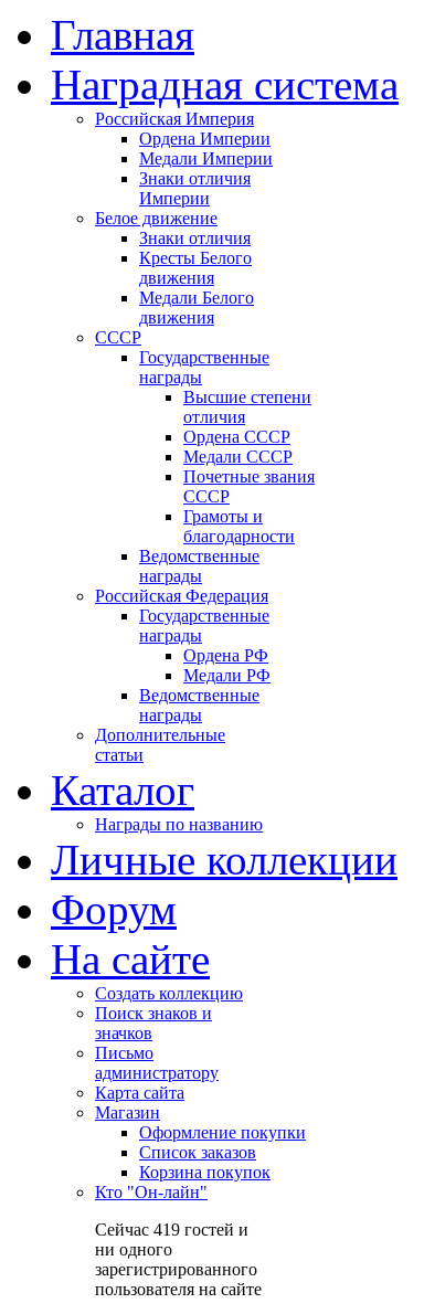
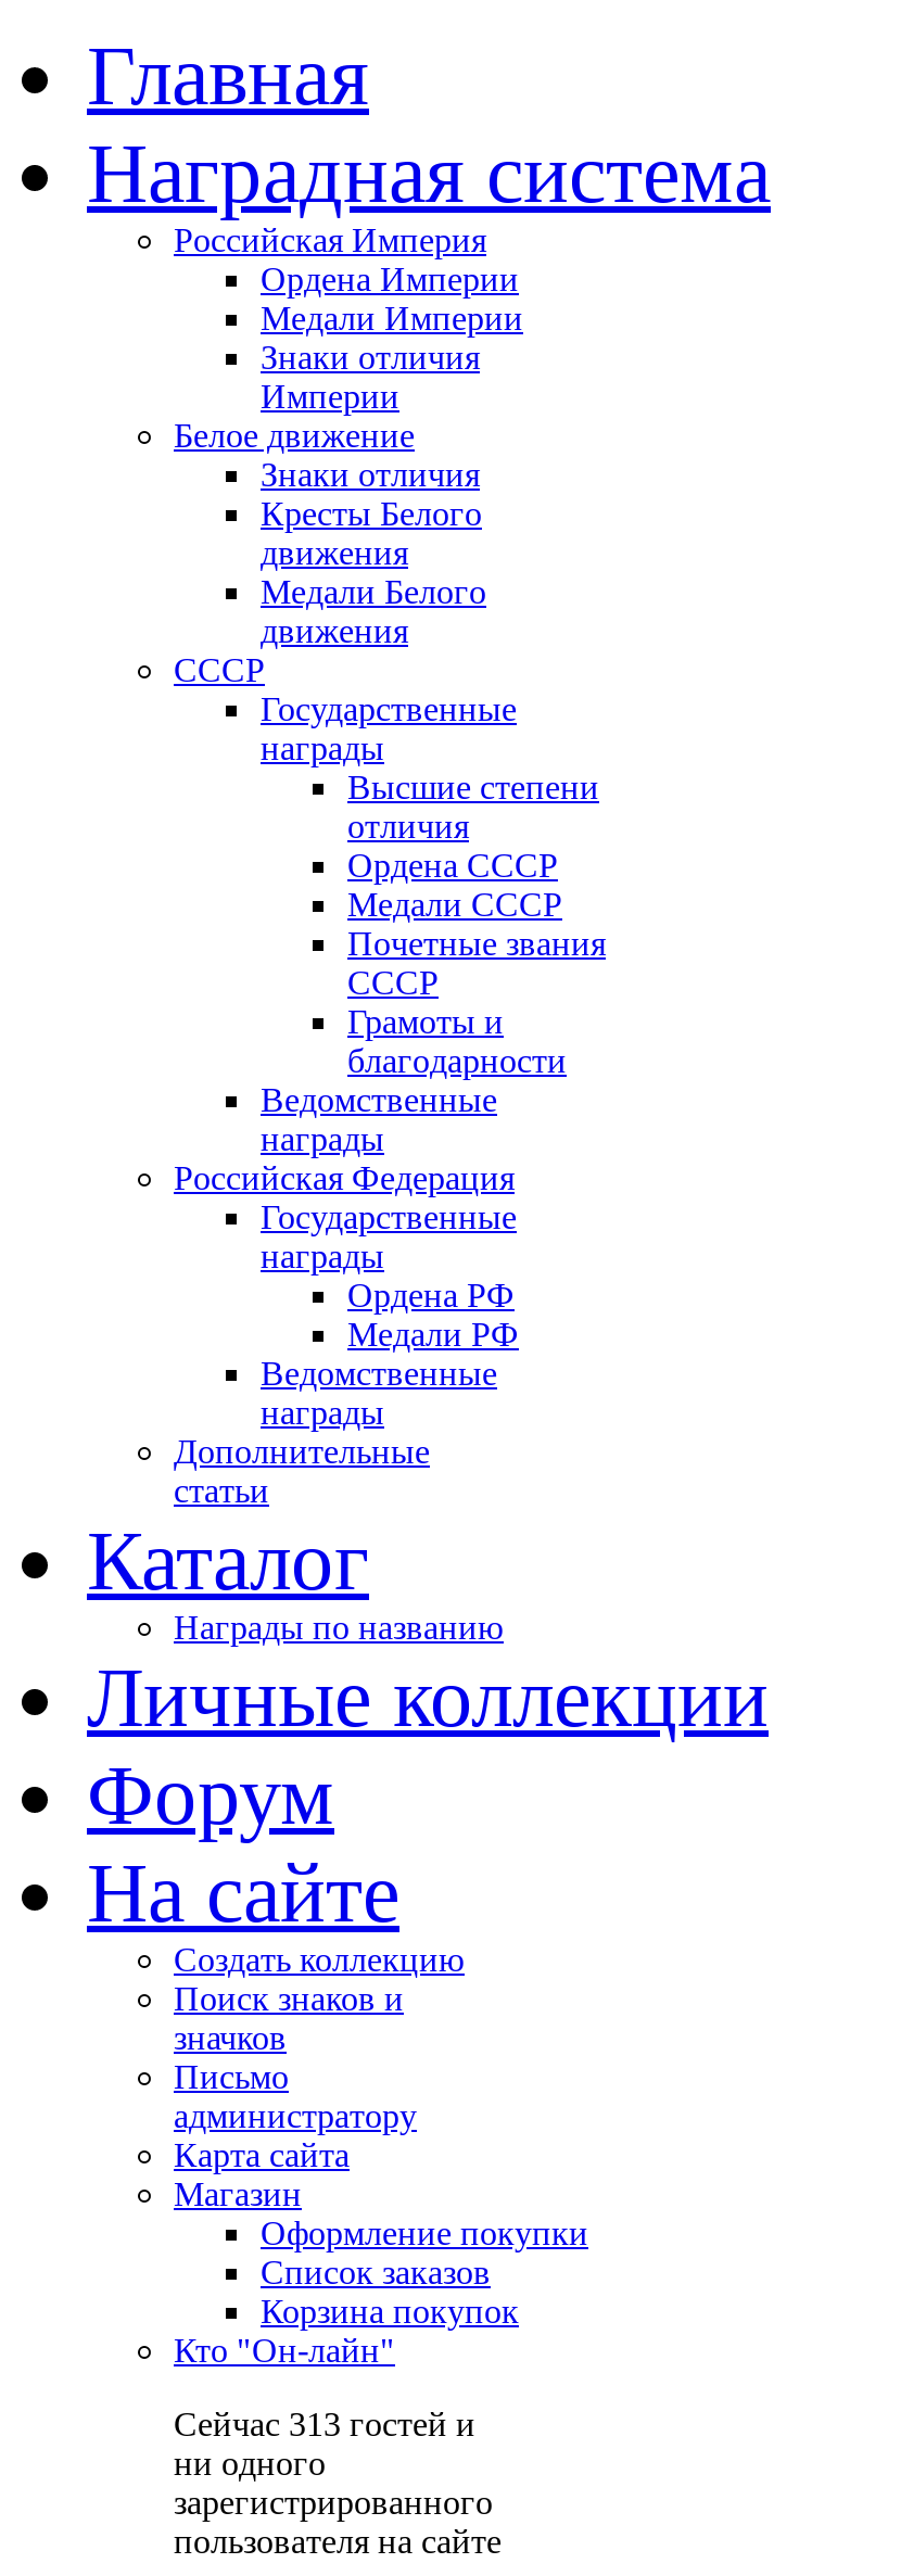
[95,1220,248,1239] Сейчас 419 гостей и -> [174,2406,475,2442] Сейчас 313 гостей и

